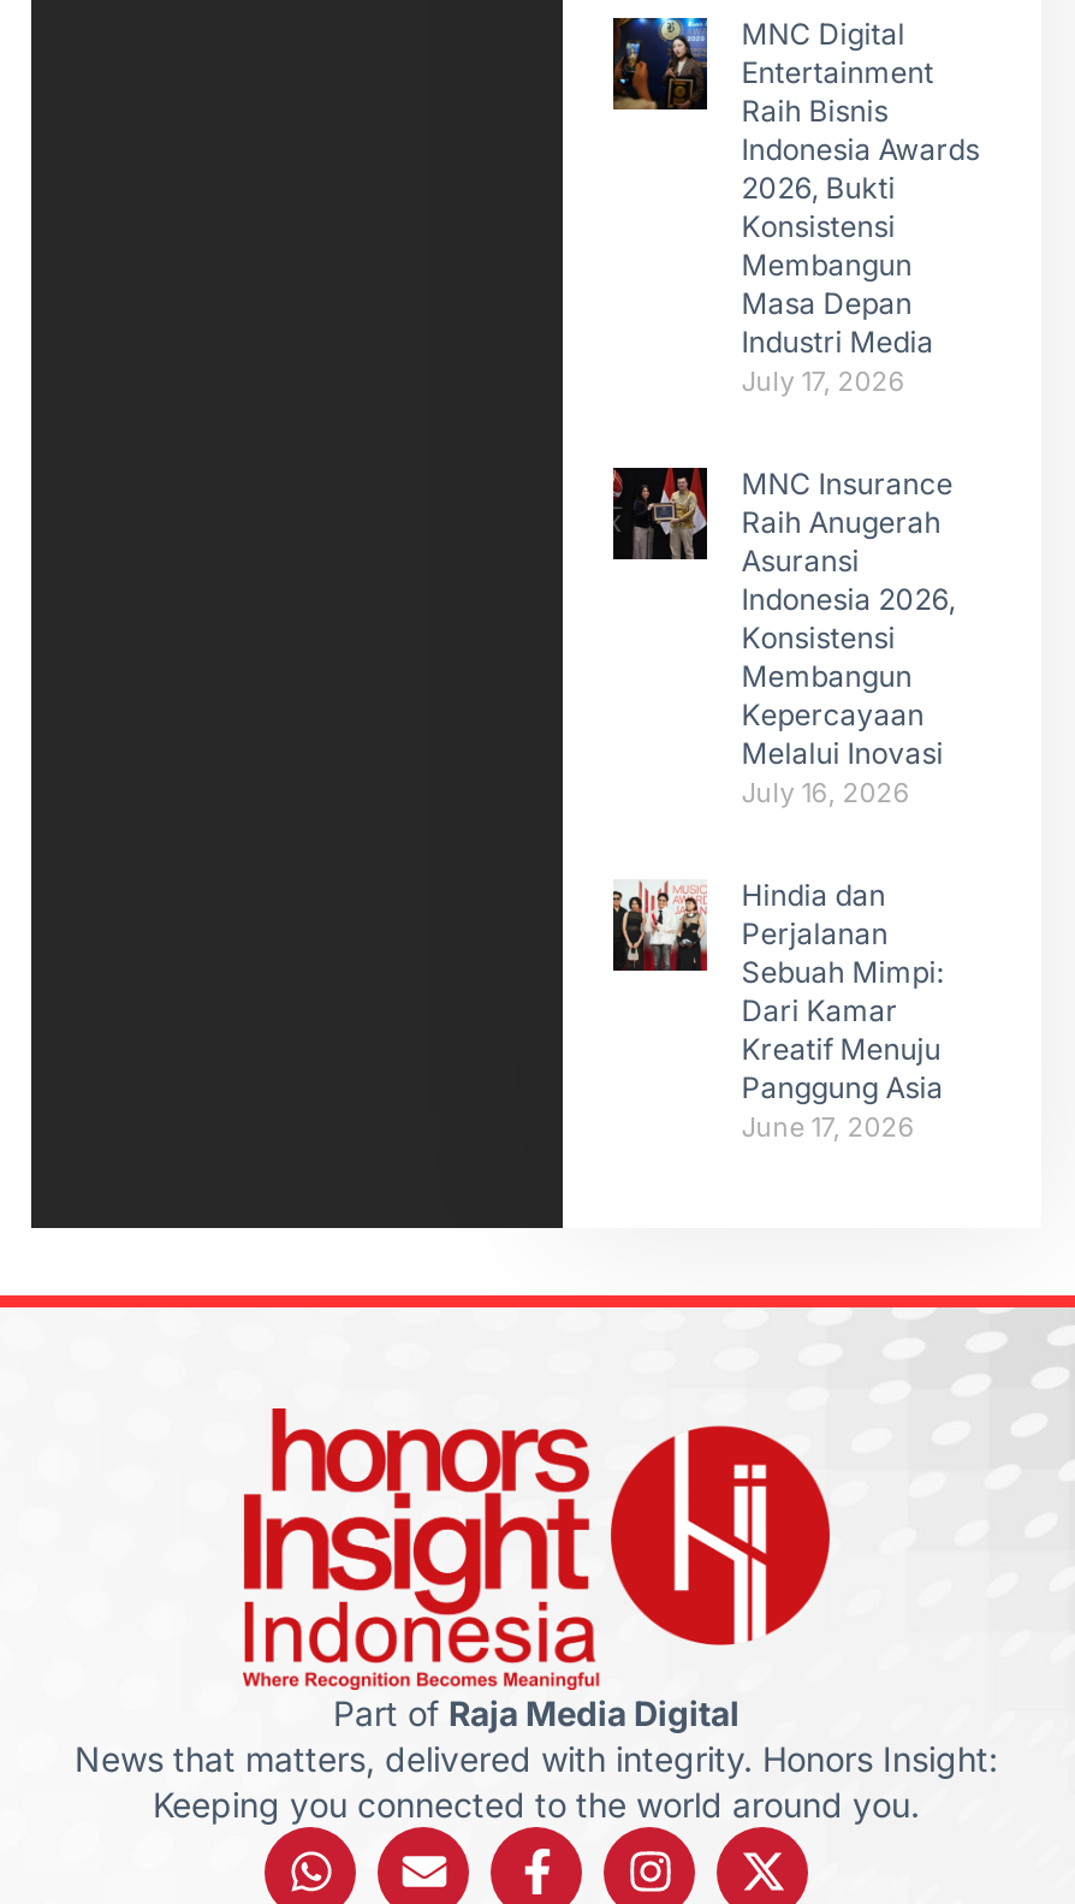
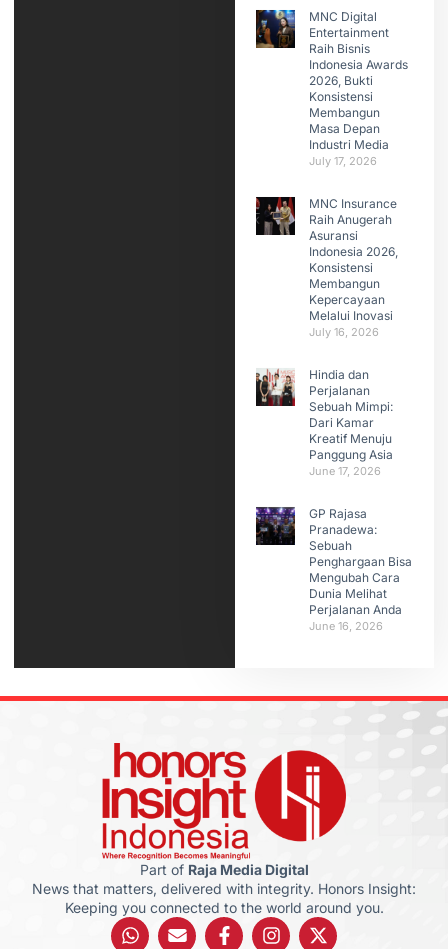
none -> [255,506,412,633] [image] | GP Rajasa | Pranadewa: | Sebuah | Penghargaan Bisa | Mengubah Cara | Dunia Melihat | Perjalanan Anda | June 16, 2026

